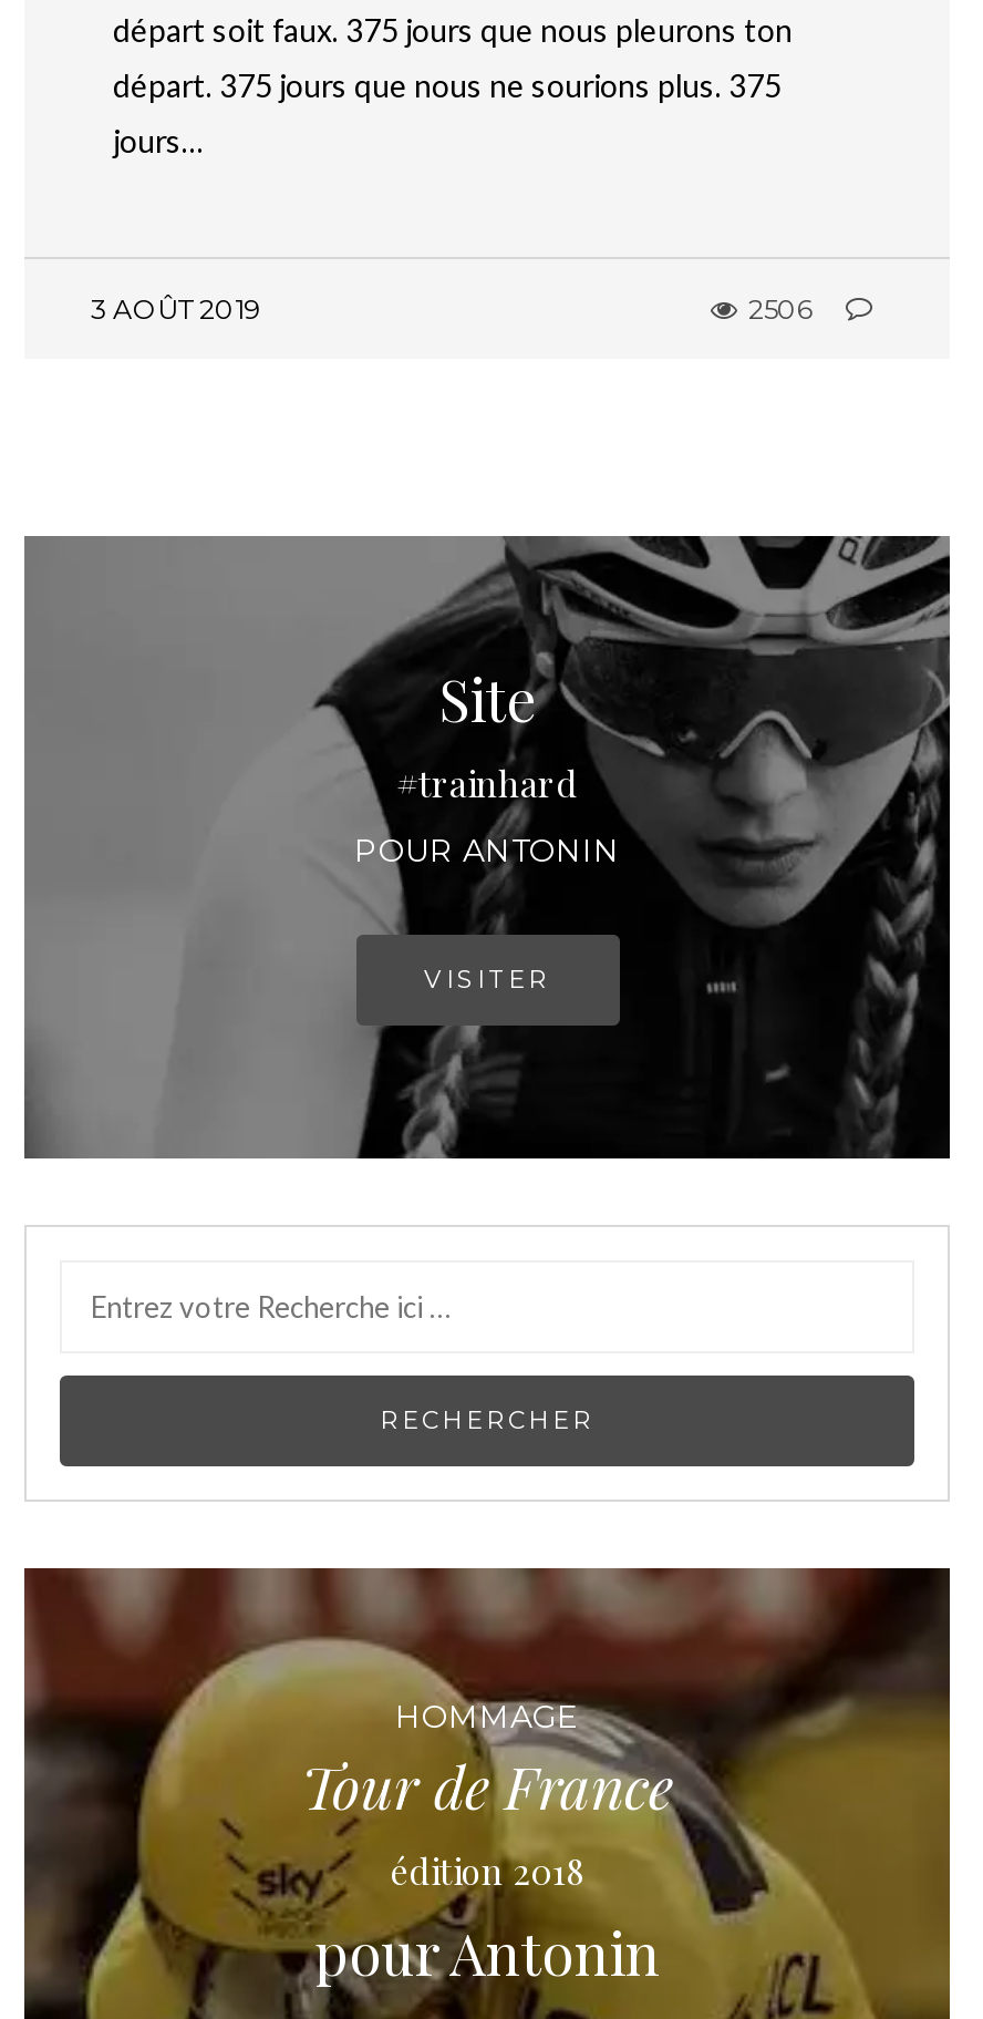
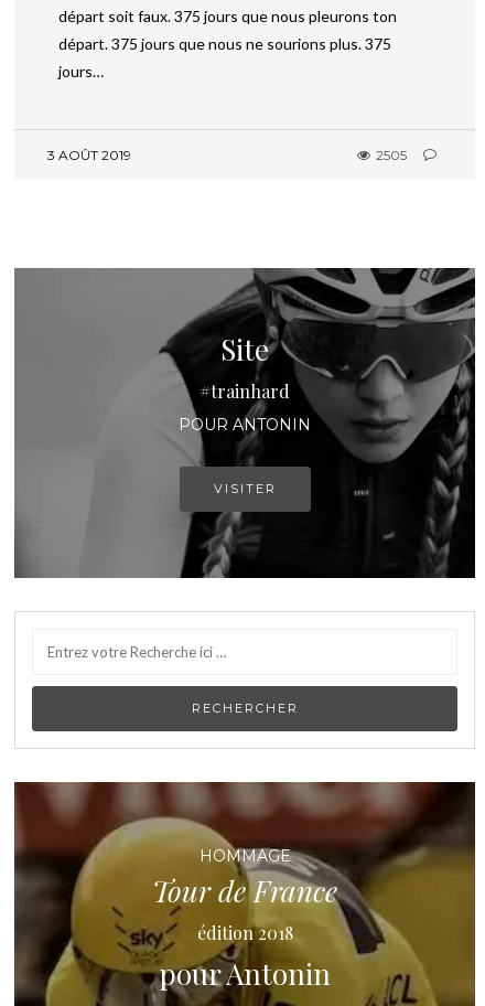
[748,293,813,326] 2506 -> [376,147,407,163] 2505

